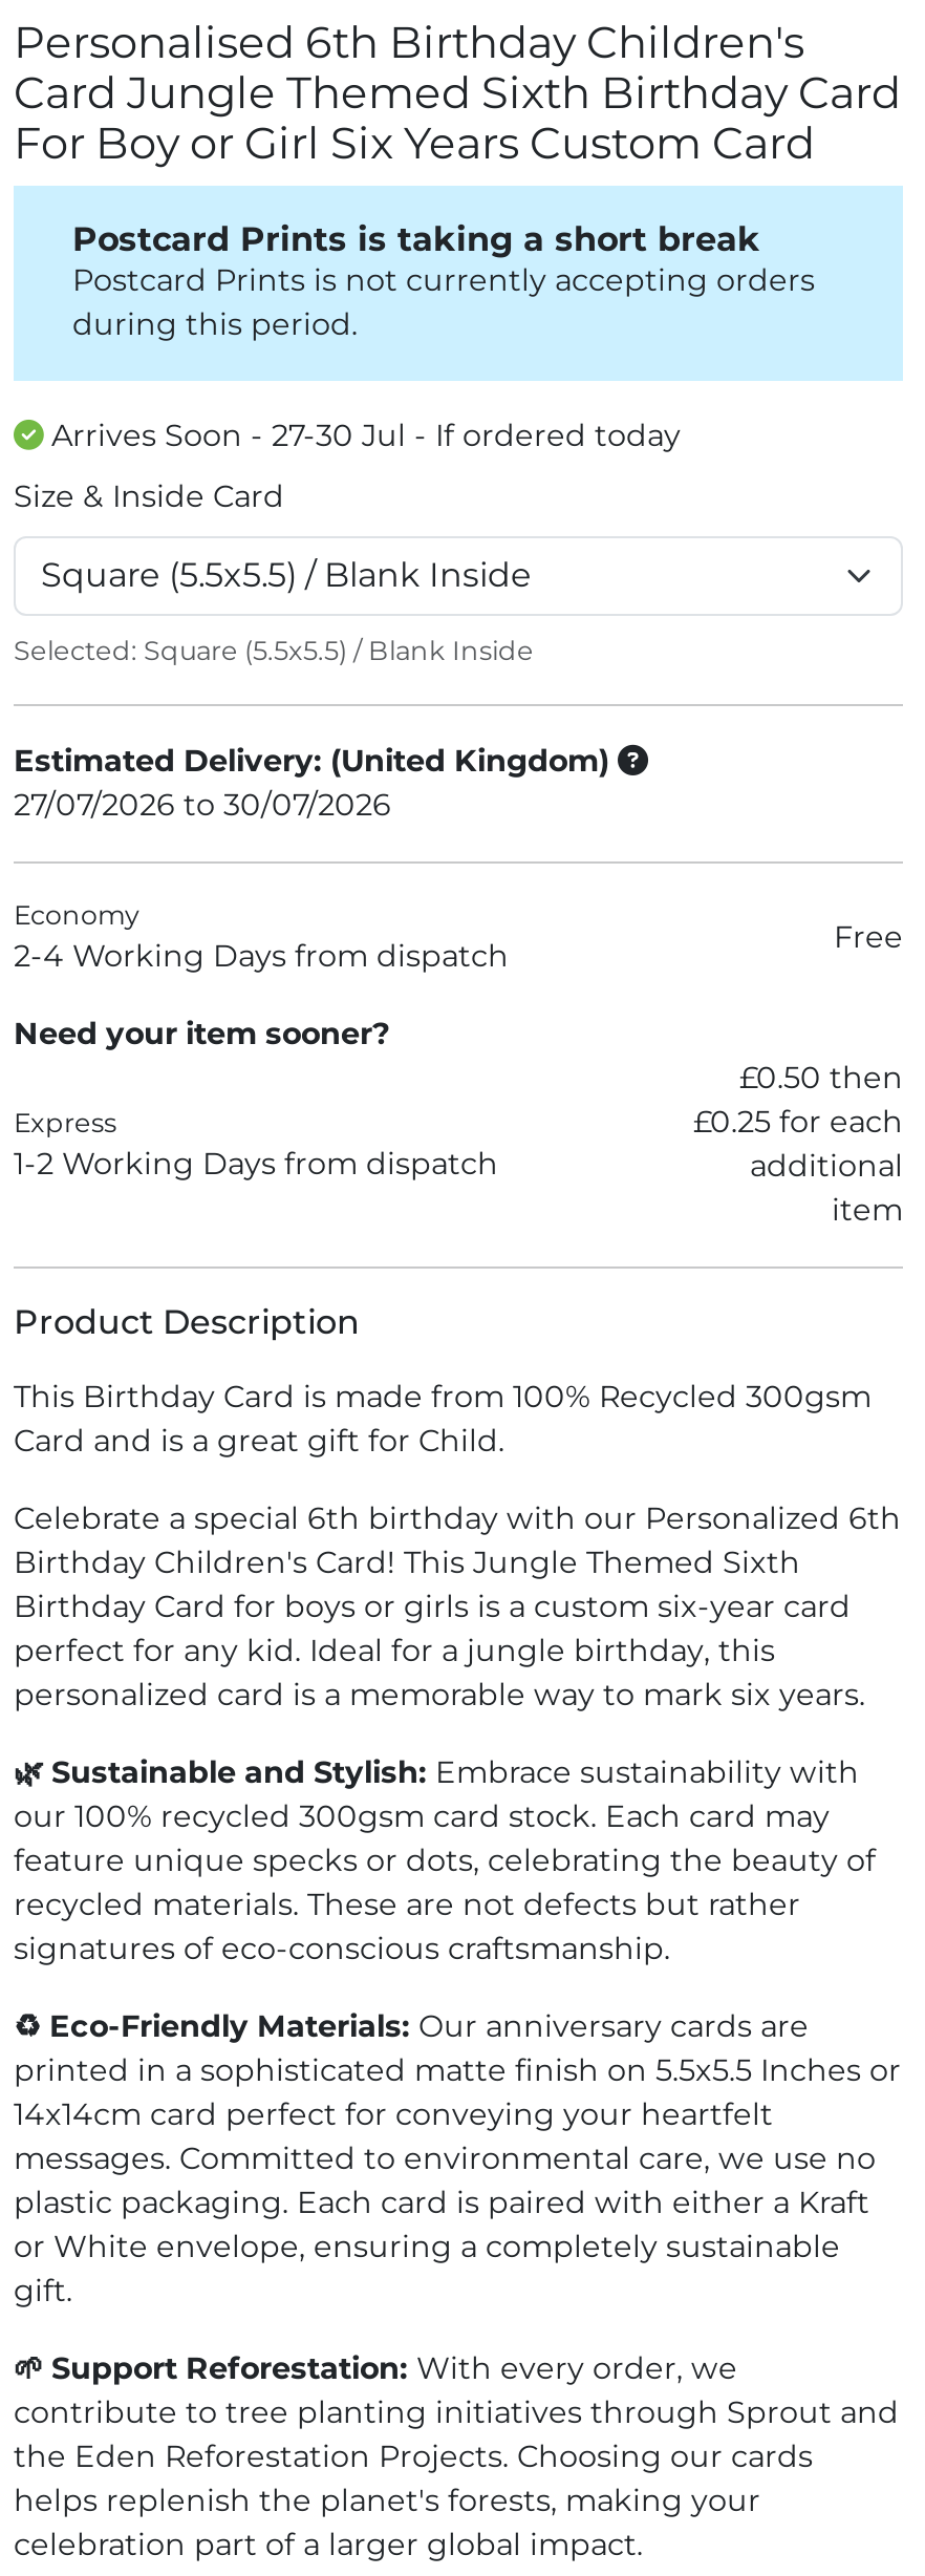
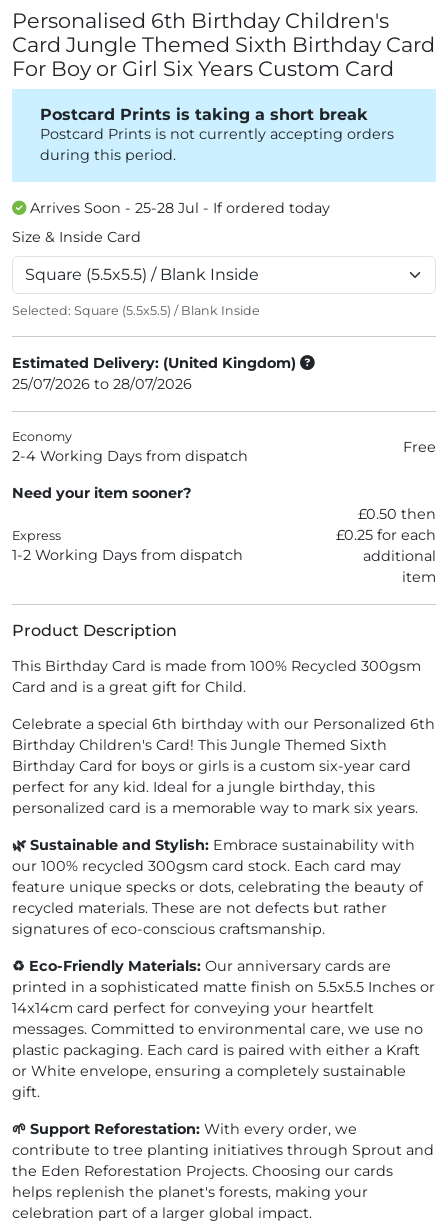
[43,417,681,454] Arrives Soon - 27-30 Jul - If ordered today -> [26,199,330,217] Arrives Soon - 25-28 Jul - If ordered today
[14,786,391,824] 27/07/2026 to 30/07/2026 -> [12,375,192,393] 25/07/2026 to 28/07/2026

